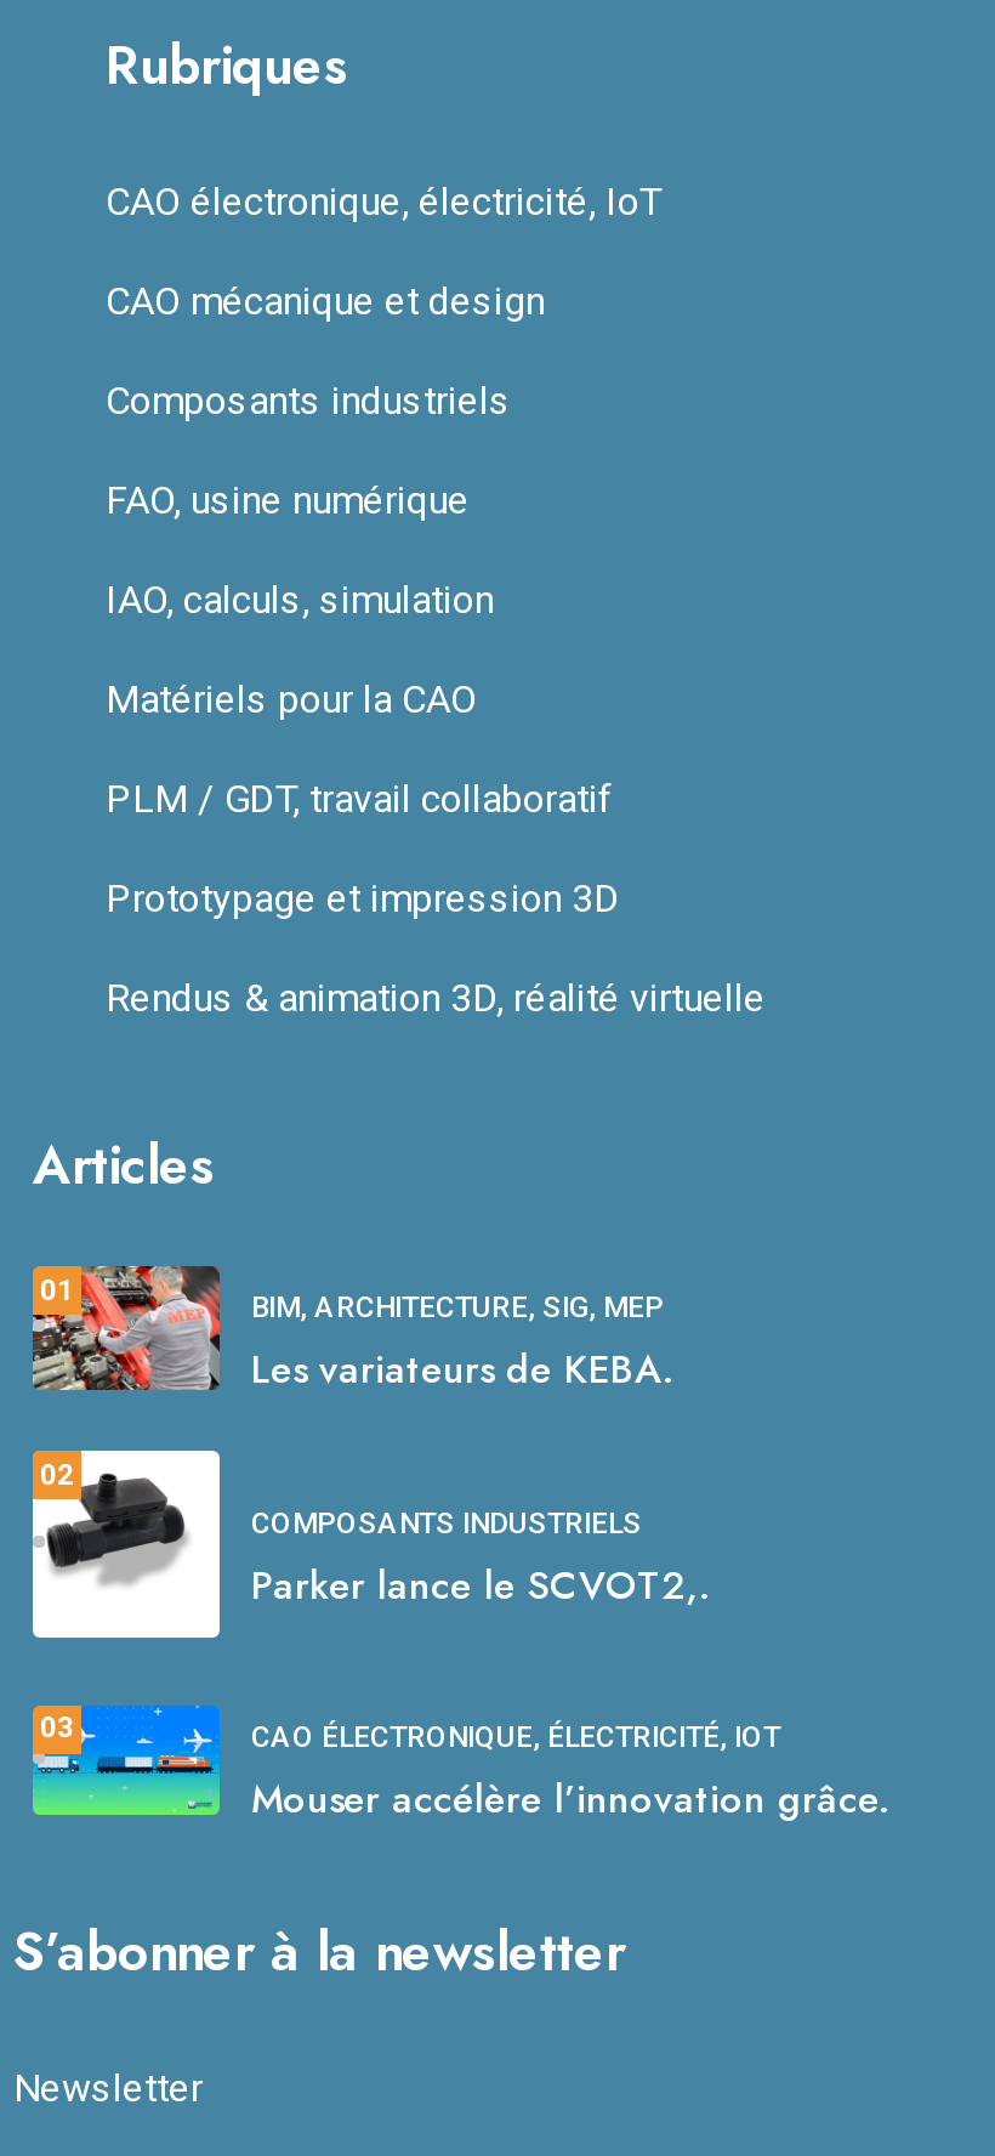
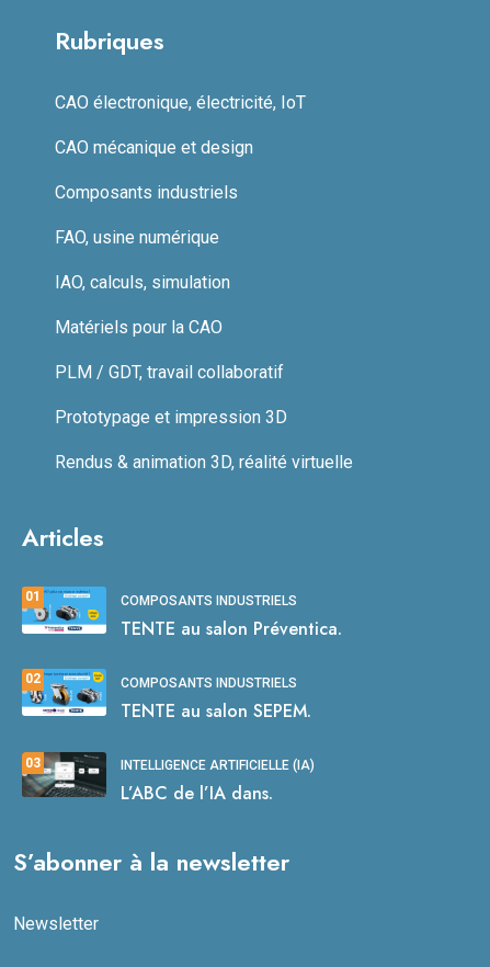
[30,1264,671,1397] [image] | BIM, ARCHITECTURE, SIG, MEP | Les variateurs de KEBA. -> [21,585,342,641] [image] | COMPOSANTS INDUSTRIELS | TENTE au salon Préventica.
[30,1448,707,1640] [image] | Parker lance le SCVOT2,. -> [22,669,311,723] [image] | TENTE au salon SEPEM.
[30,1703,887,1828] [image] | CAO ÉLECTRONIQUE, ÉLECTRICITÉ, IOT | Mouser accélère l’innovation grâce. -> [21,751,315,805] [image] | INTELLIGENCE ARTIFICIELLE (IA) | L’ABC de l’IA dans.

